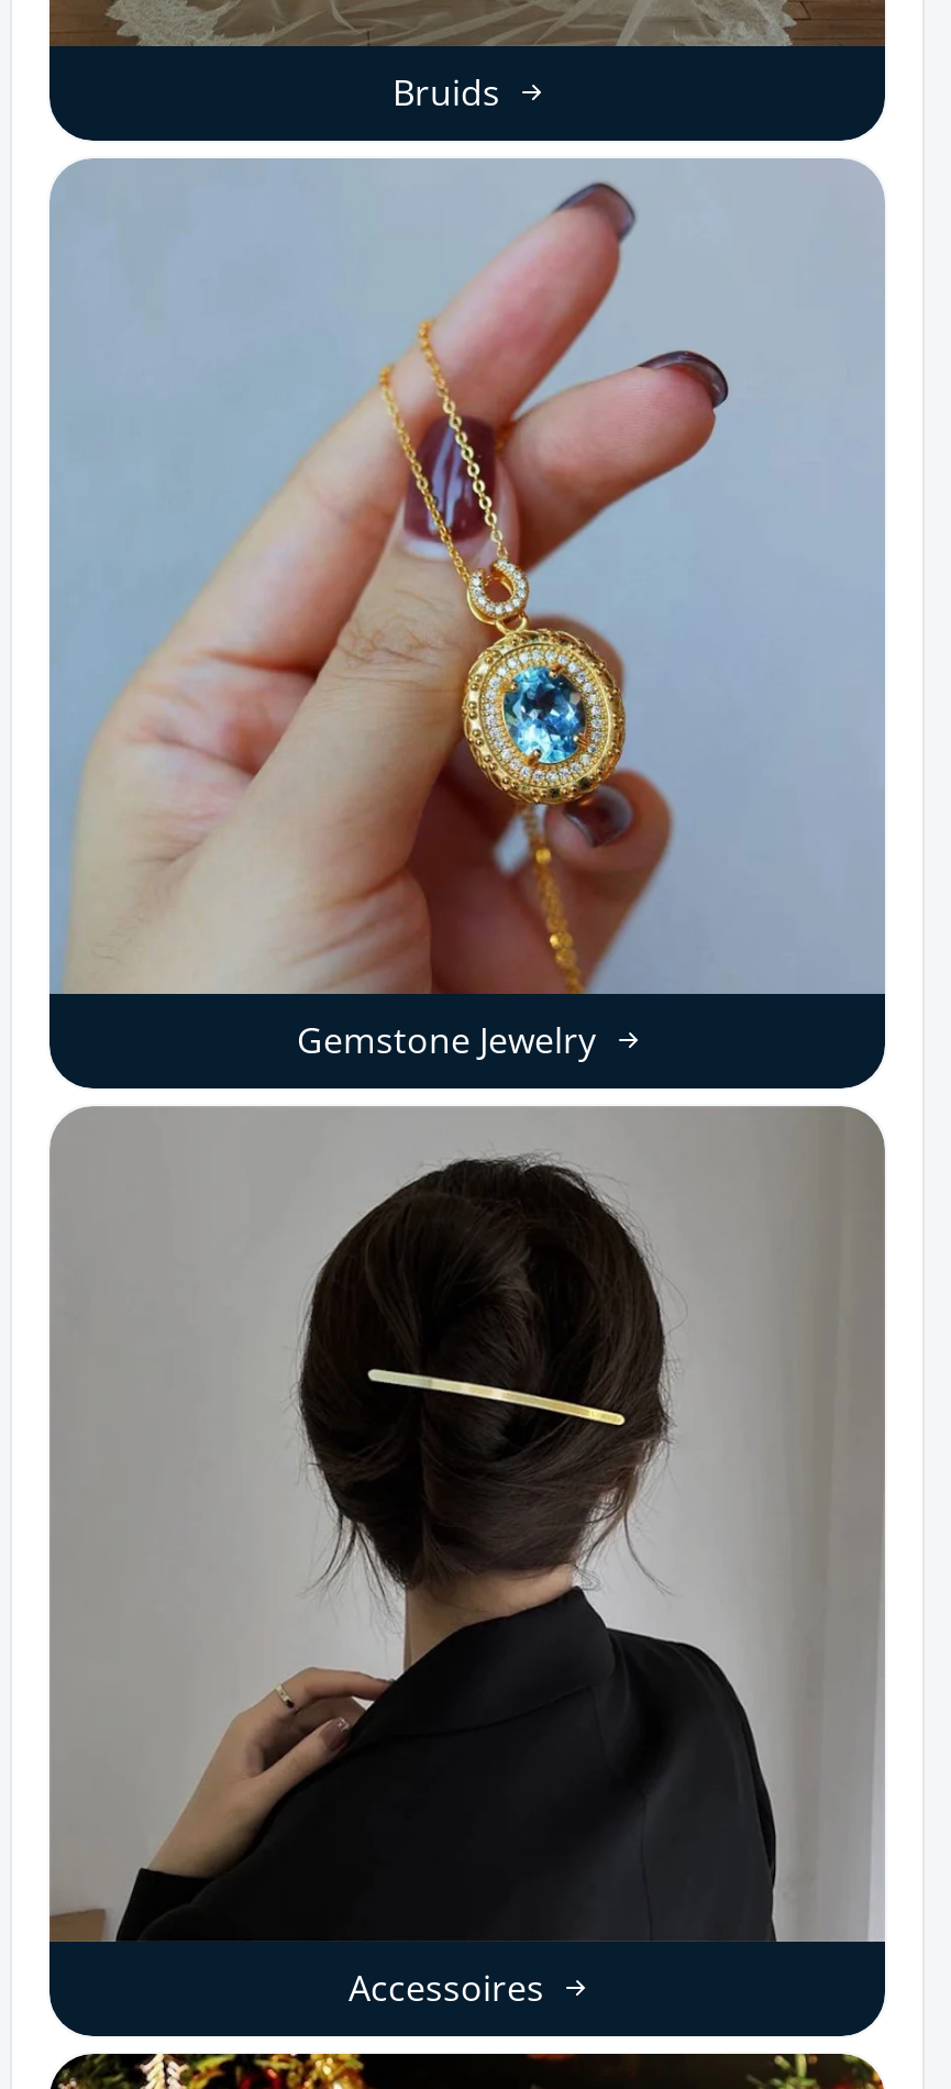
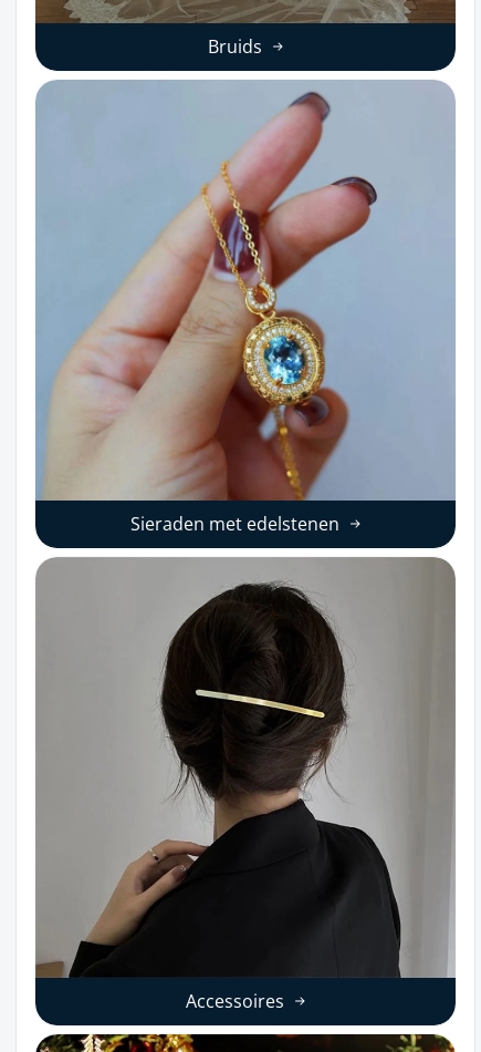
[297,1016,596,1065] Gemstone Jewelry -> [130,512,339,536] Sieraden met edelstenen

